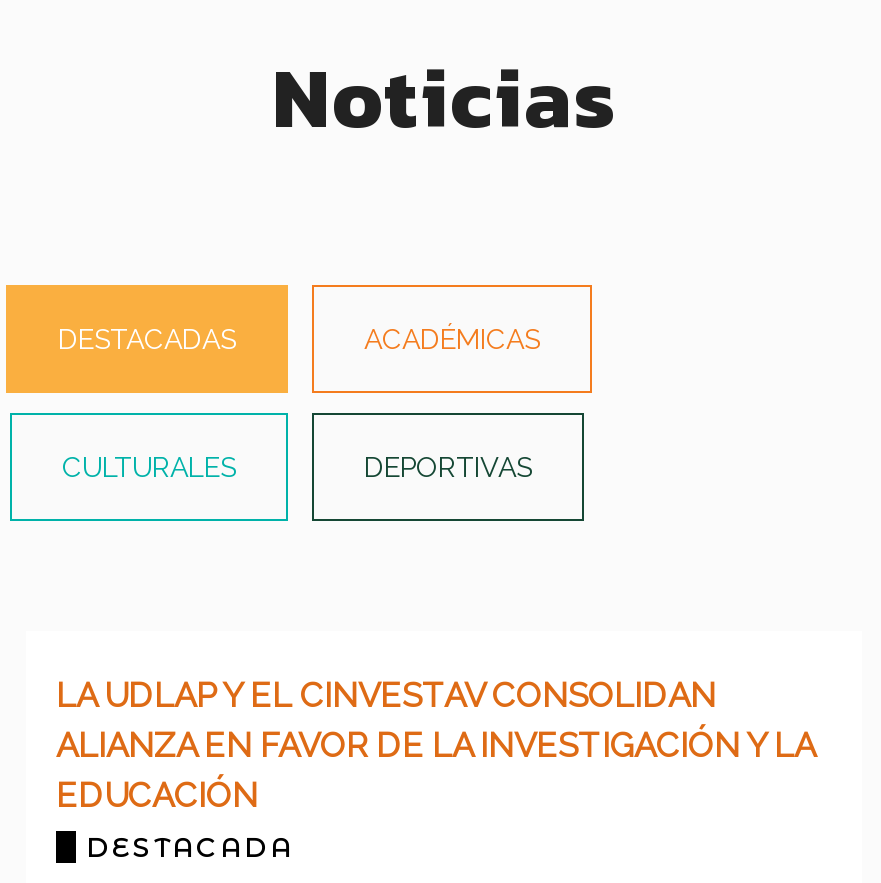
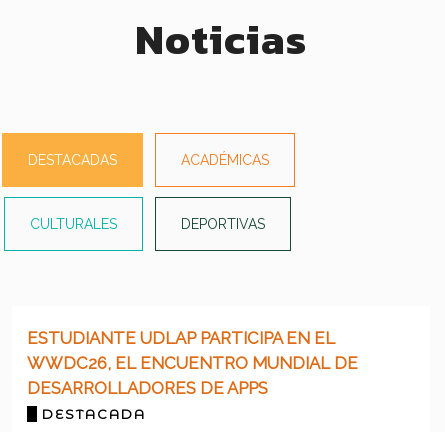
[56,676,814,816] LA UDLAP Y EL CINVESTAV CONSOLIDAN | ALIANZA EN FAVOR DE LA INVESTIGACIÓN Y LA | EDUCACIÓN -> [27,328,358,398] ESTUDIANTE UDLAP PARTICIPA EN EL | WWDC26, EL ENCUENTRO MUNDIAL DE | DESARROLLADORES DE APPS

